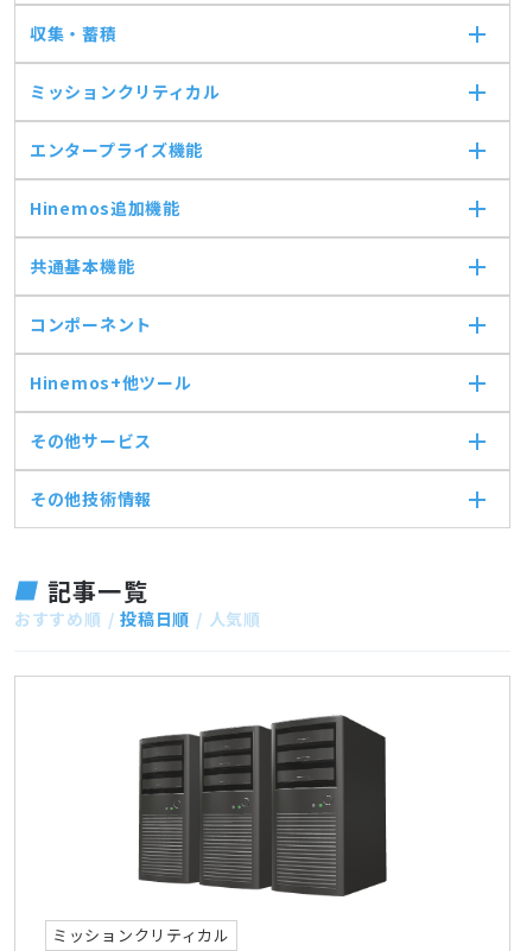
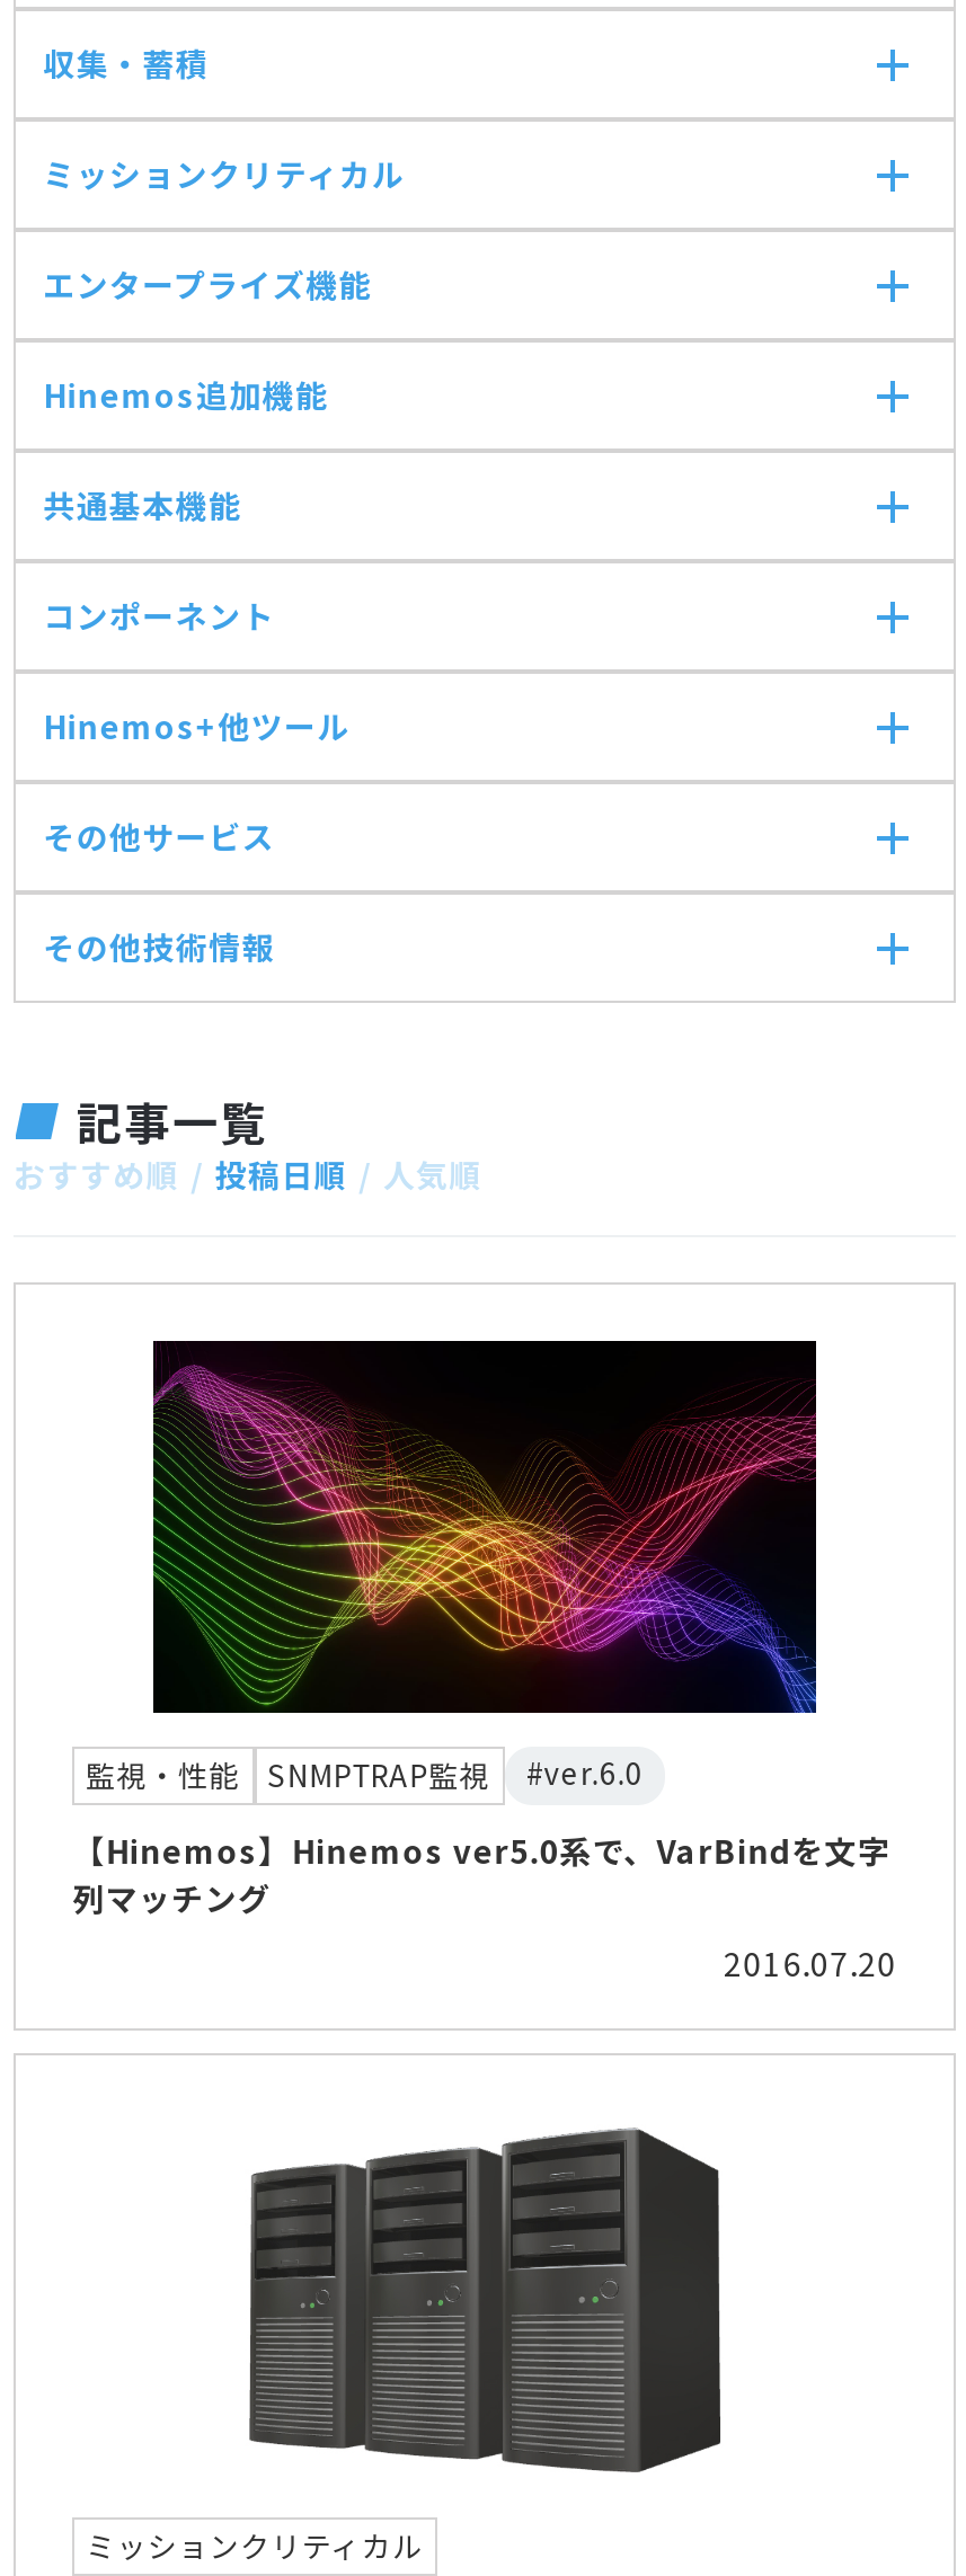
none -> [72,1339,897,1984] [image] | 監視・性能 | SNMPTRAP監視 | #ver.6.0 | 【Hinemos】Hinemos ver5.0系で、VarBindを文字 | 列マッチング | 2016.07.20

